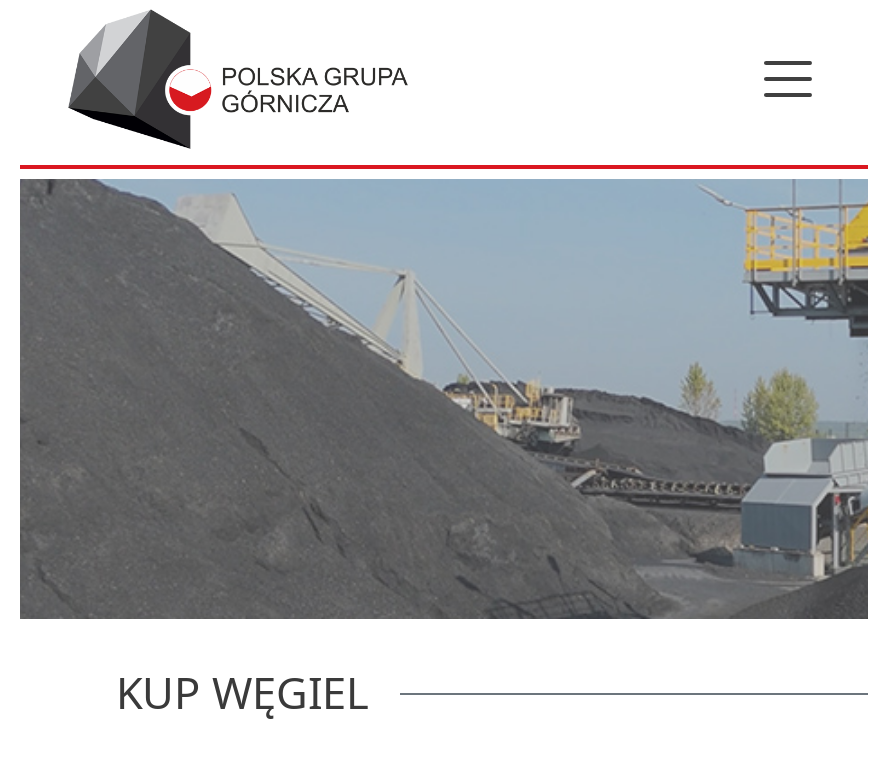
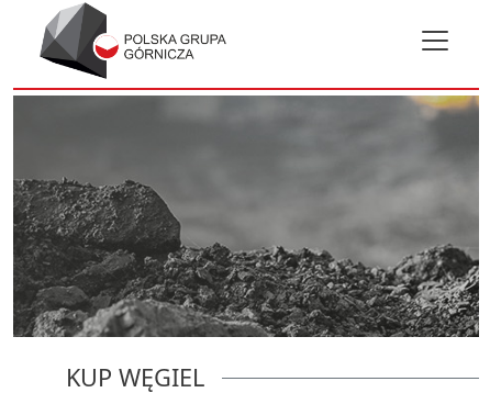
[20,177,870,619] [image] -> [14,94,480,337] [image]

